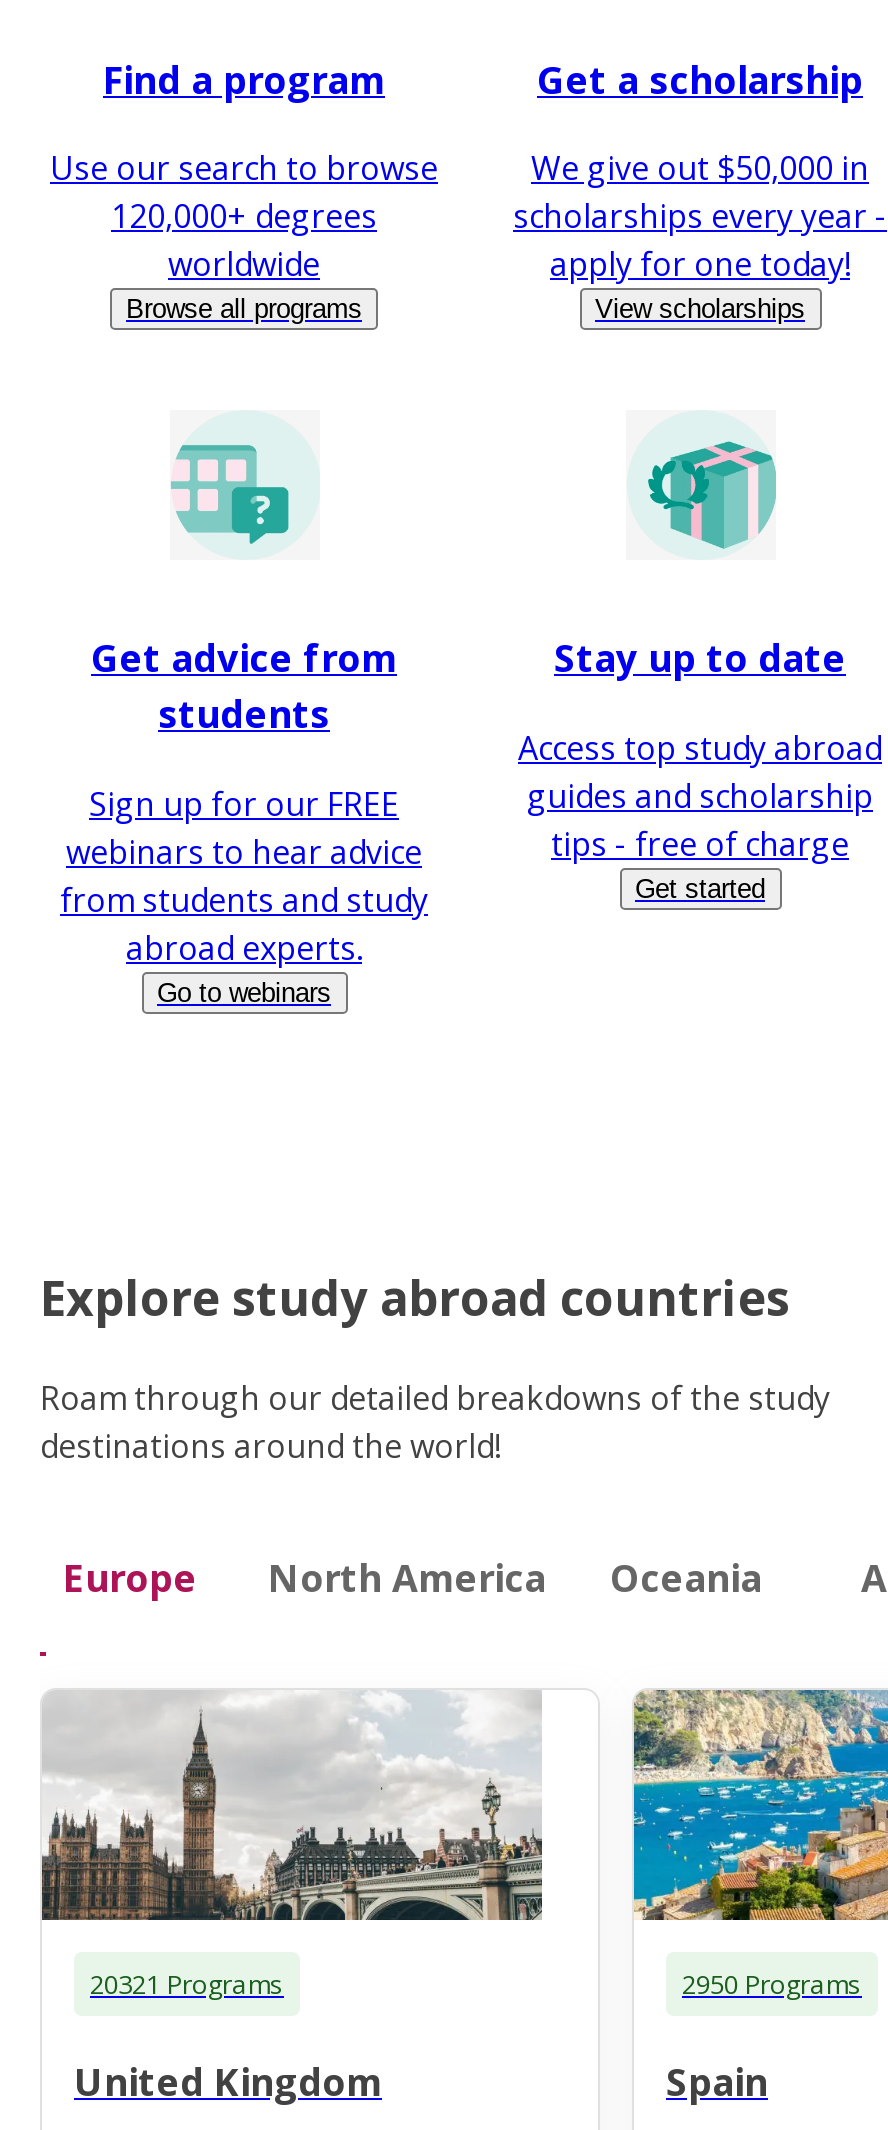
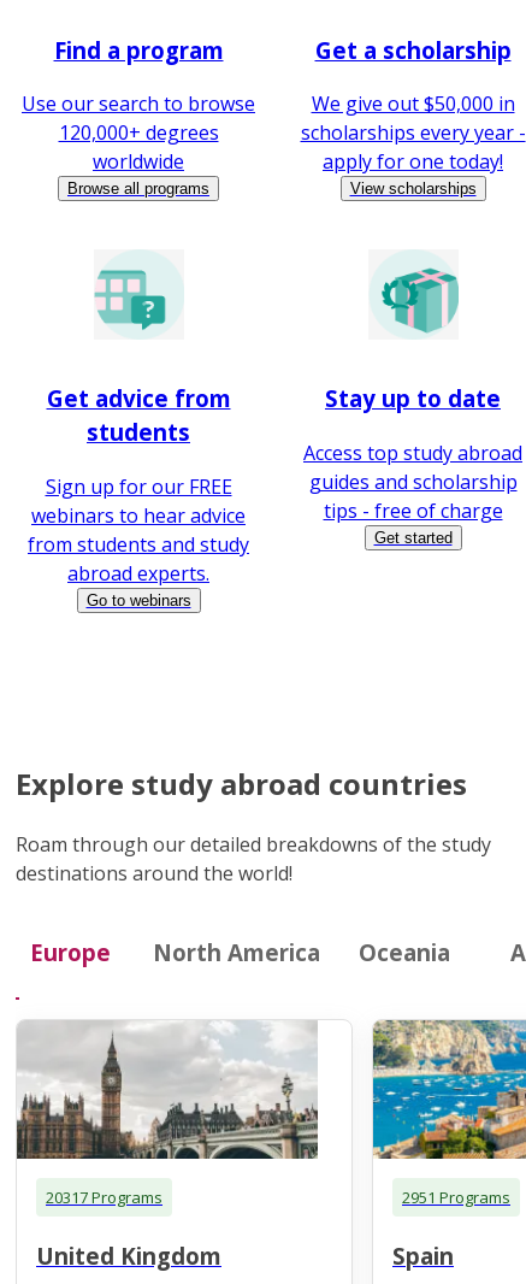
[90,1965,284,2001] 20321 Programs -> [46,1186,162,1208] 20317 Programs
[682,1965,862,2001] 2950 Programs -> [402,1186,510,1208] 2951 Programs

